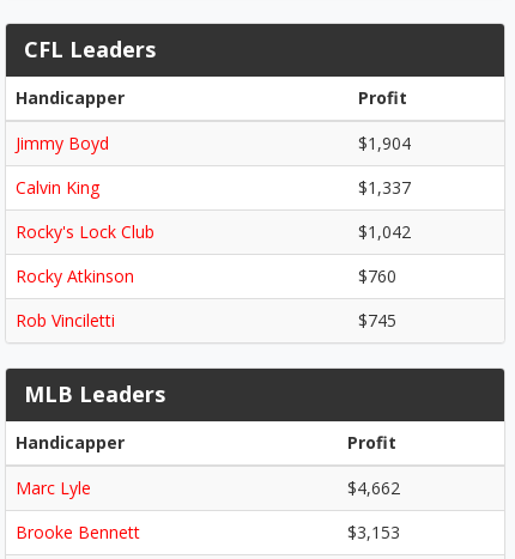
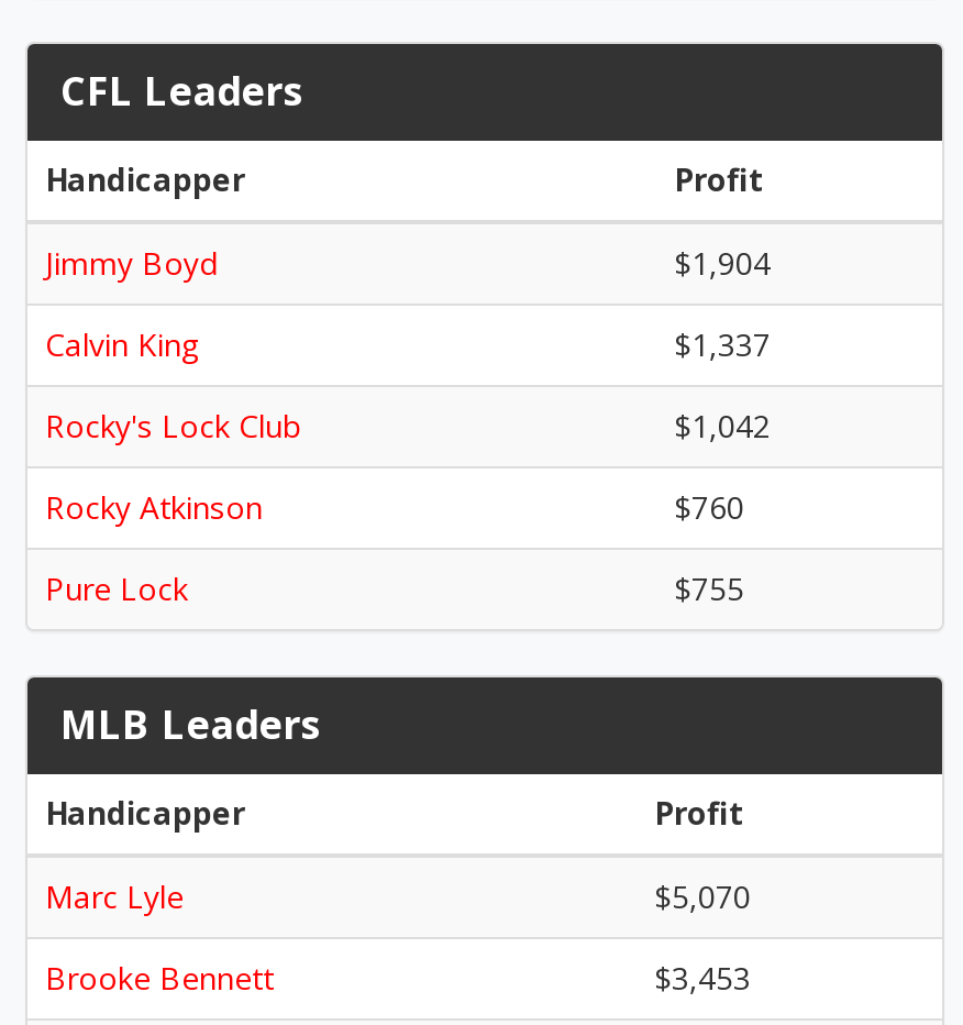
[16,309,396,332] Rob Vinciletti | $745 -> [45,567,744,609] Pure Lock | $755
[347,476,400,499] $4,662 -> [654,875,751,917] $5,070
[347,521,400,543] $3,153 -> [654,957,751,999] $3,453

